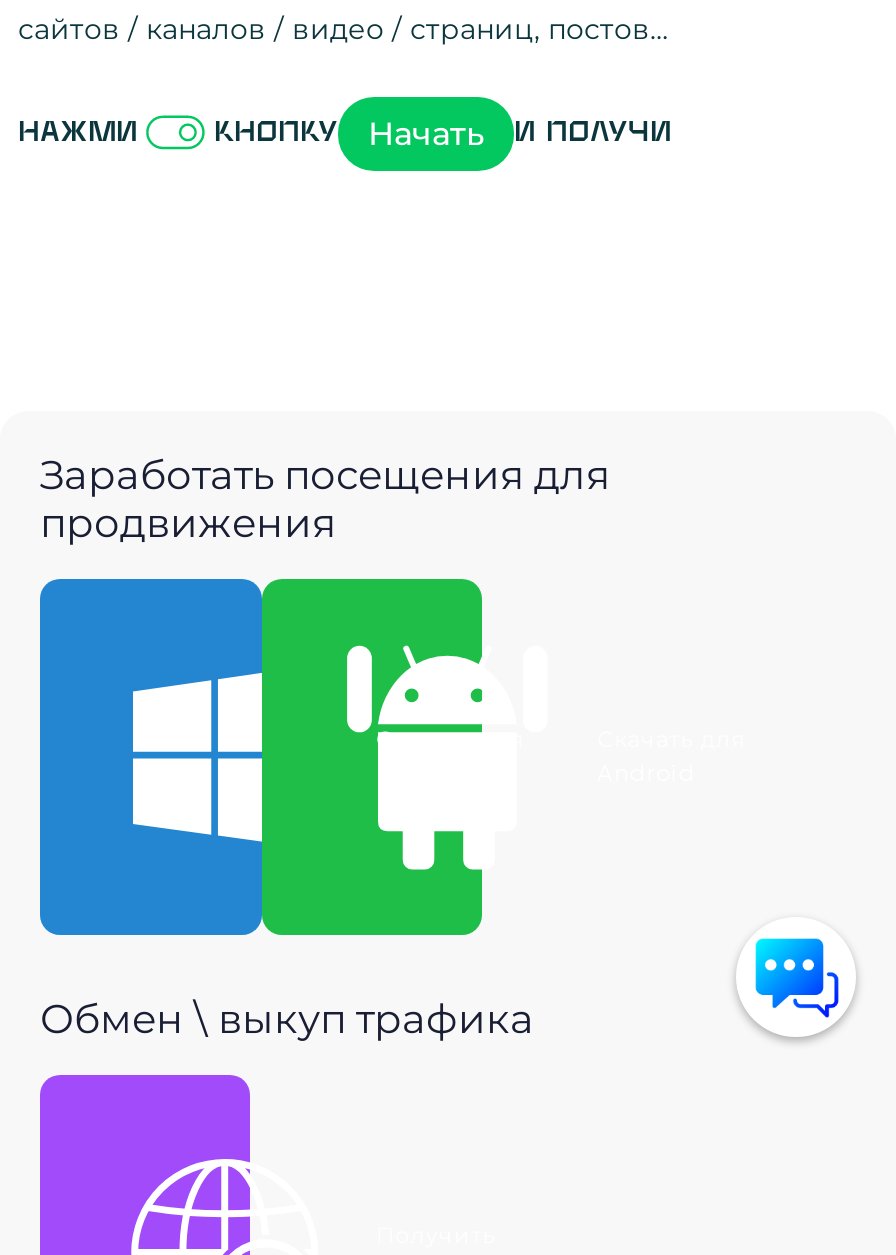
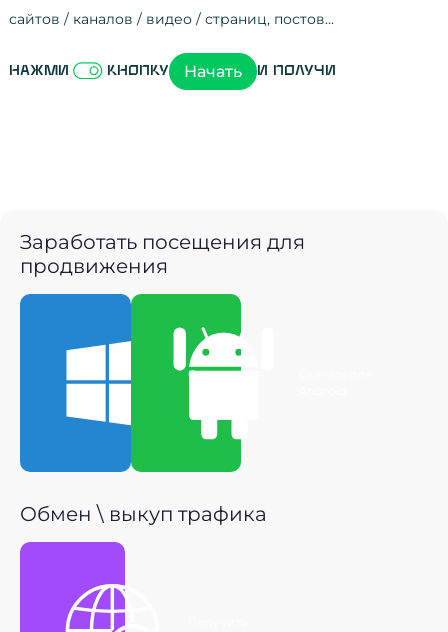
[742,937,850,1043] [image] -> none

